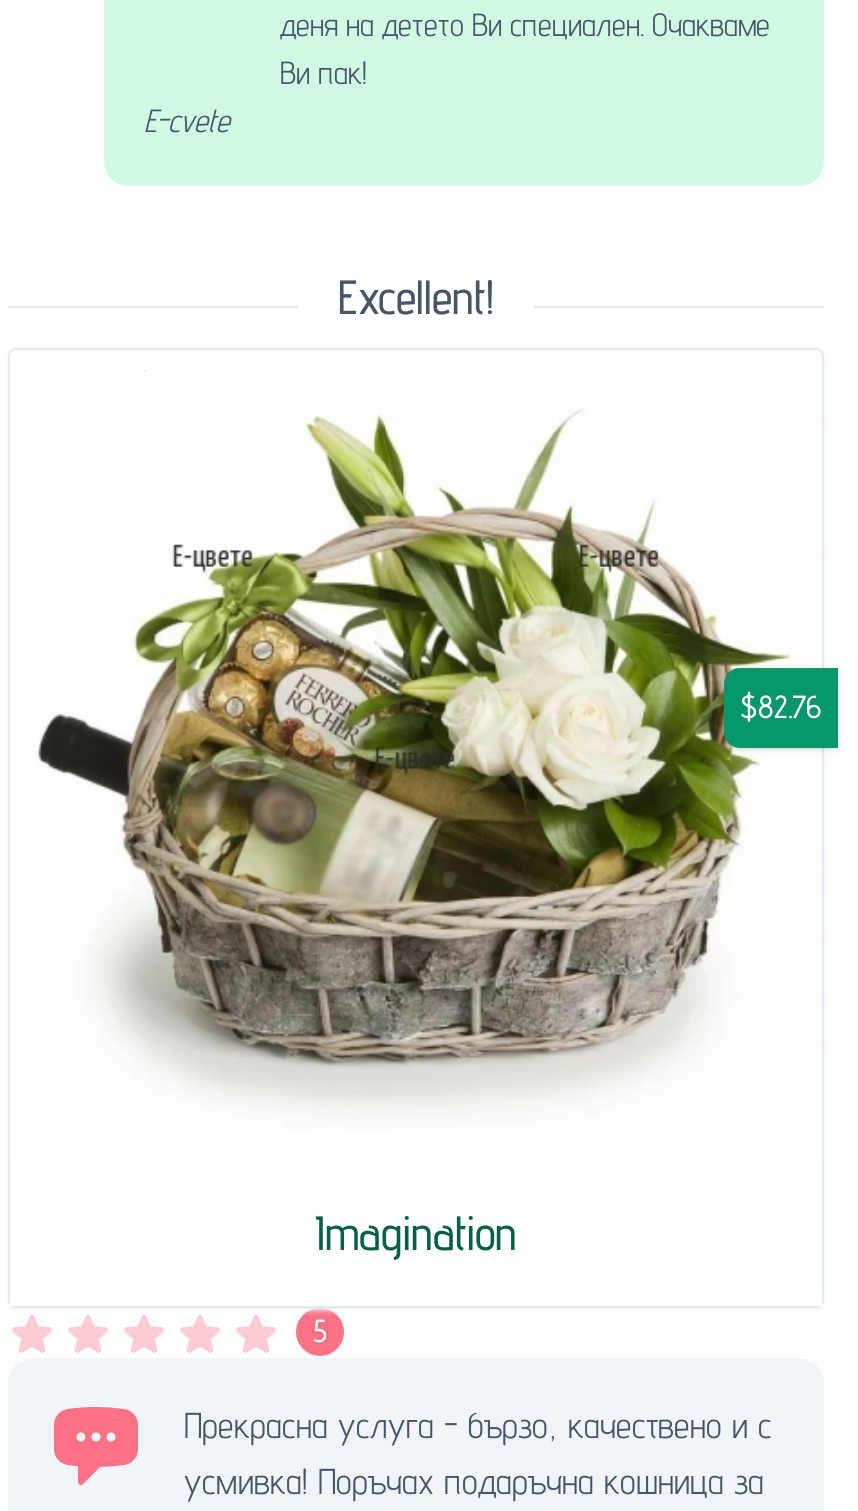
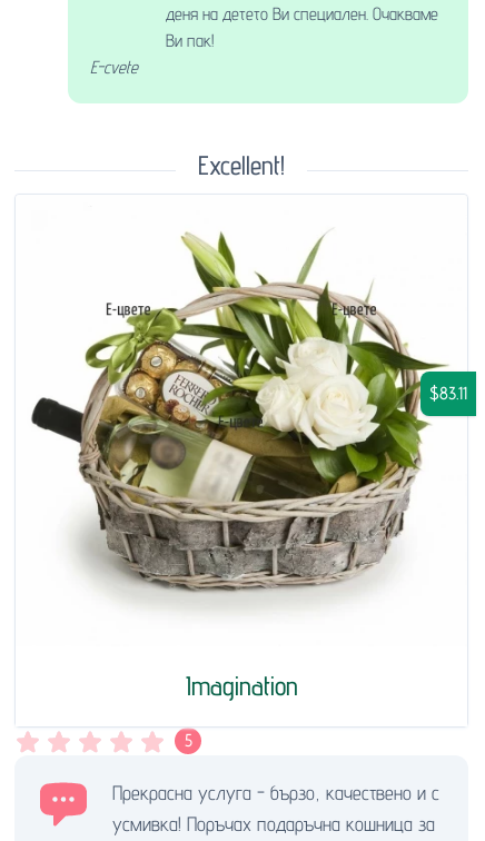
[740,689,822,727] $82.76 -> [429,383,467,404] $83.11

